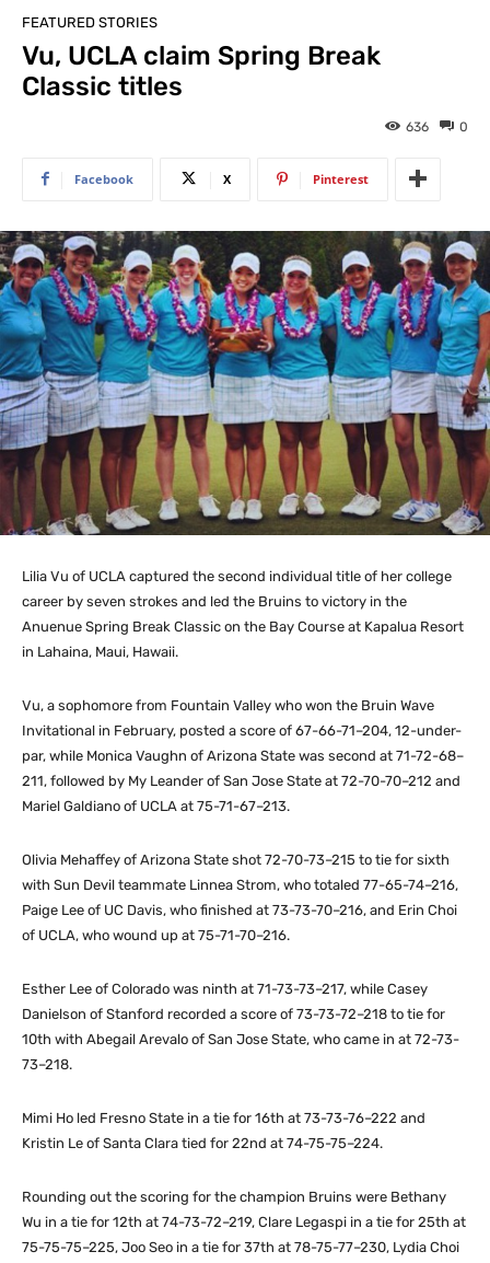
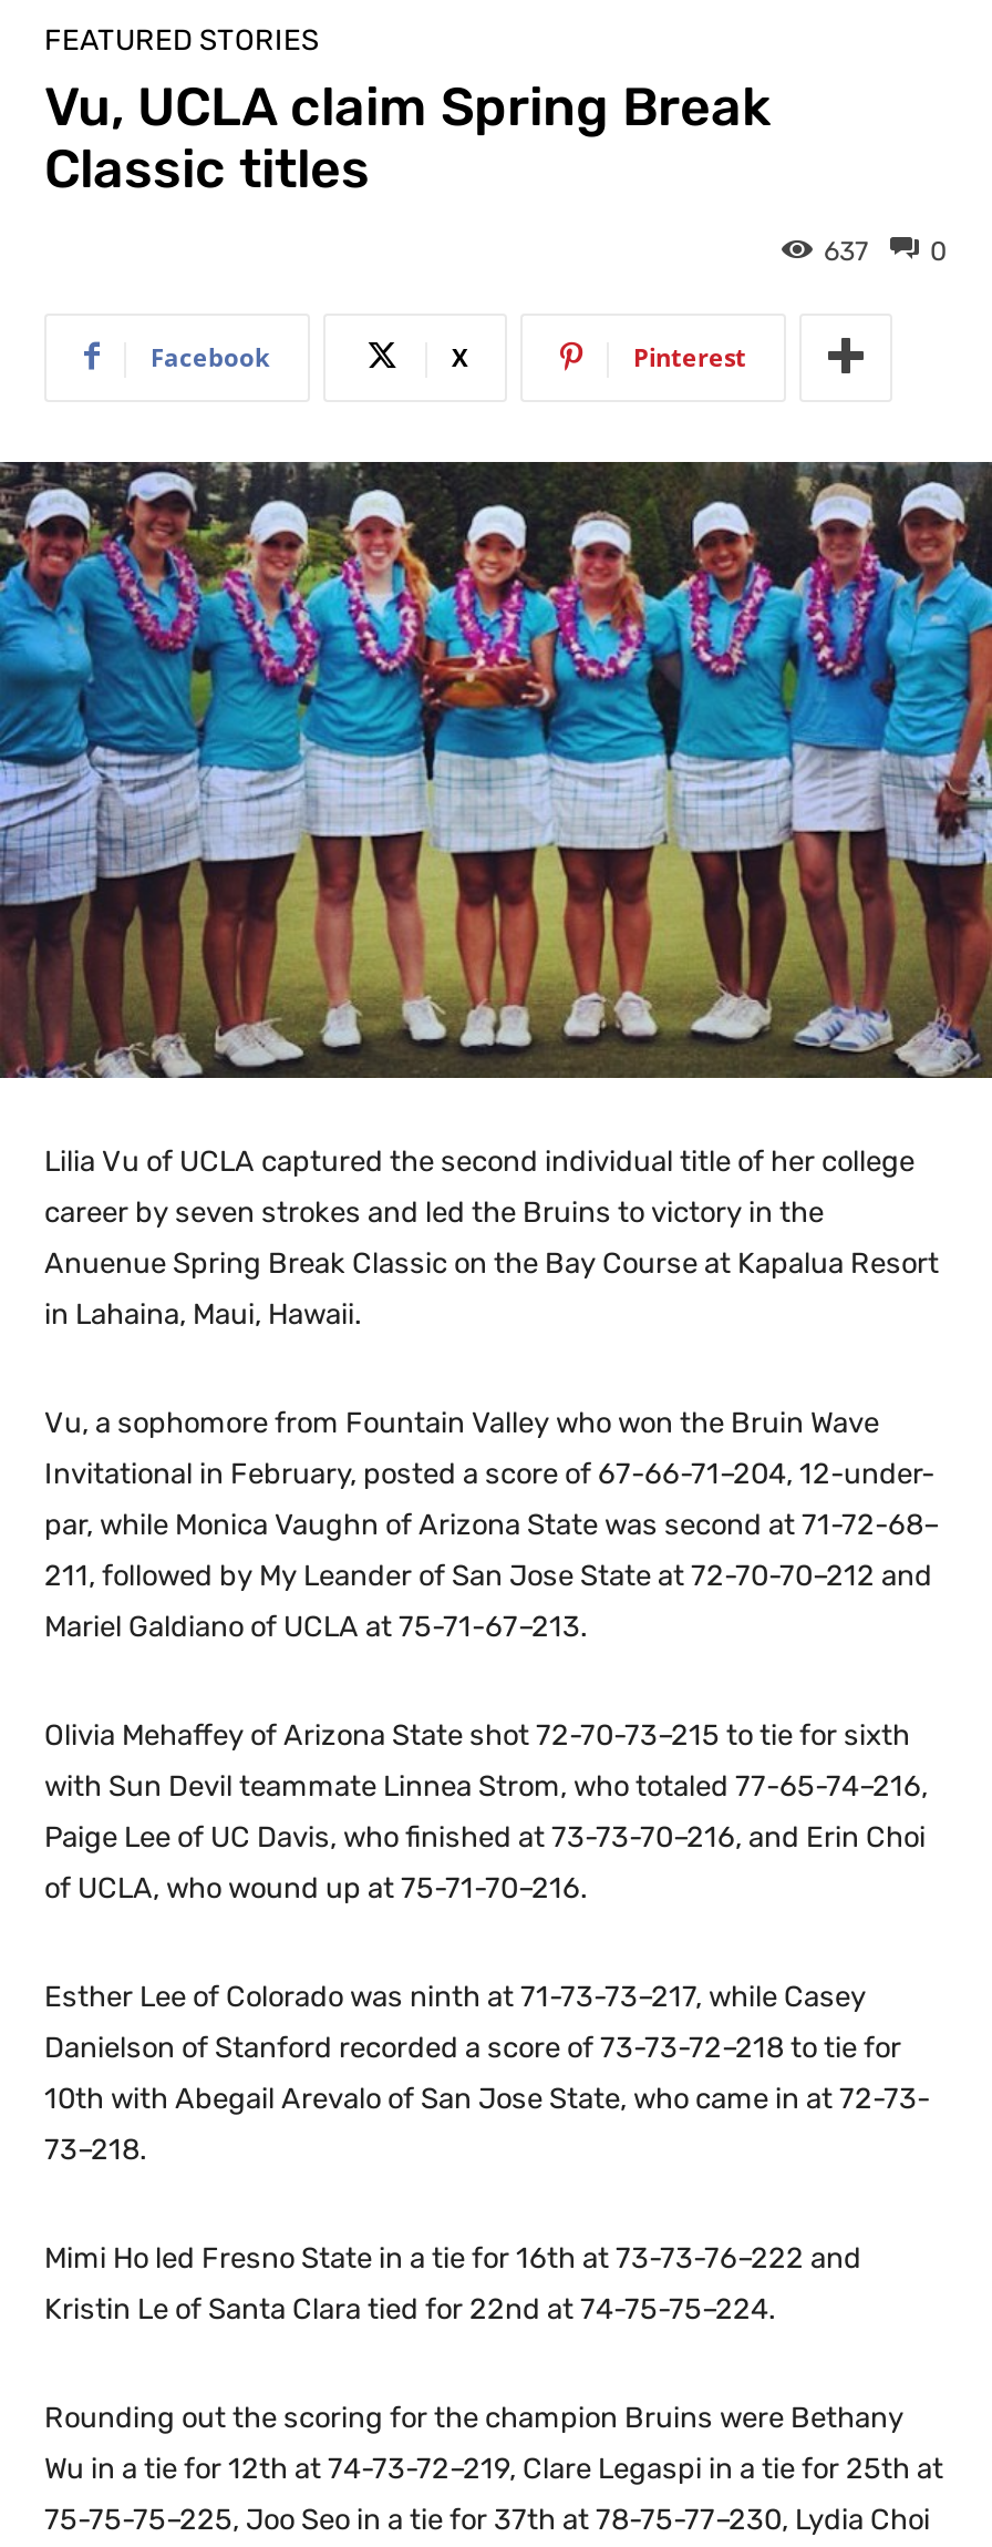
[406,119,468,135] 636 0 -> [824,236,948,267] 637 0

